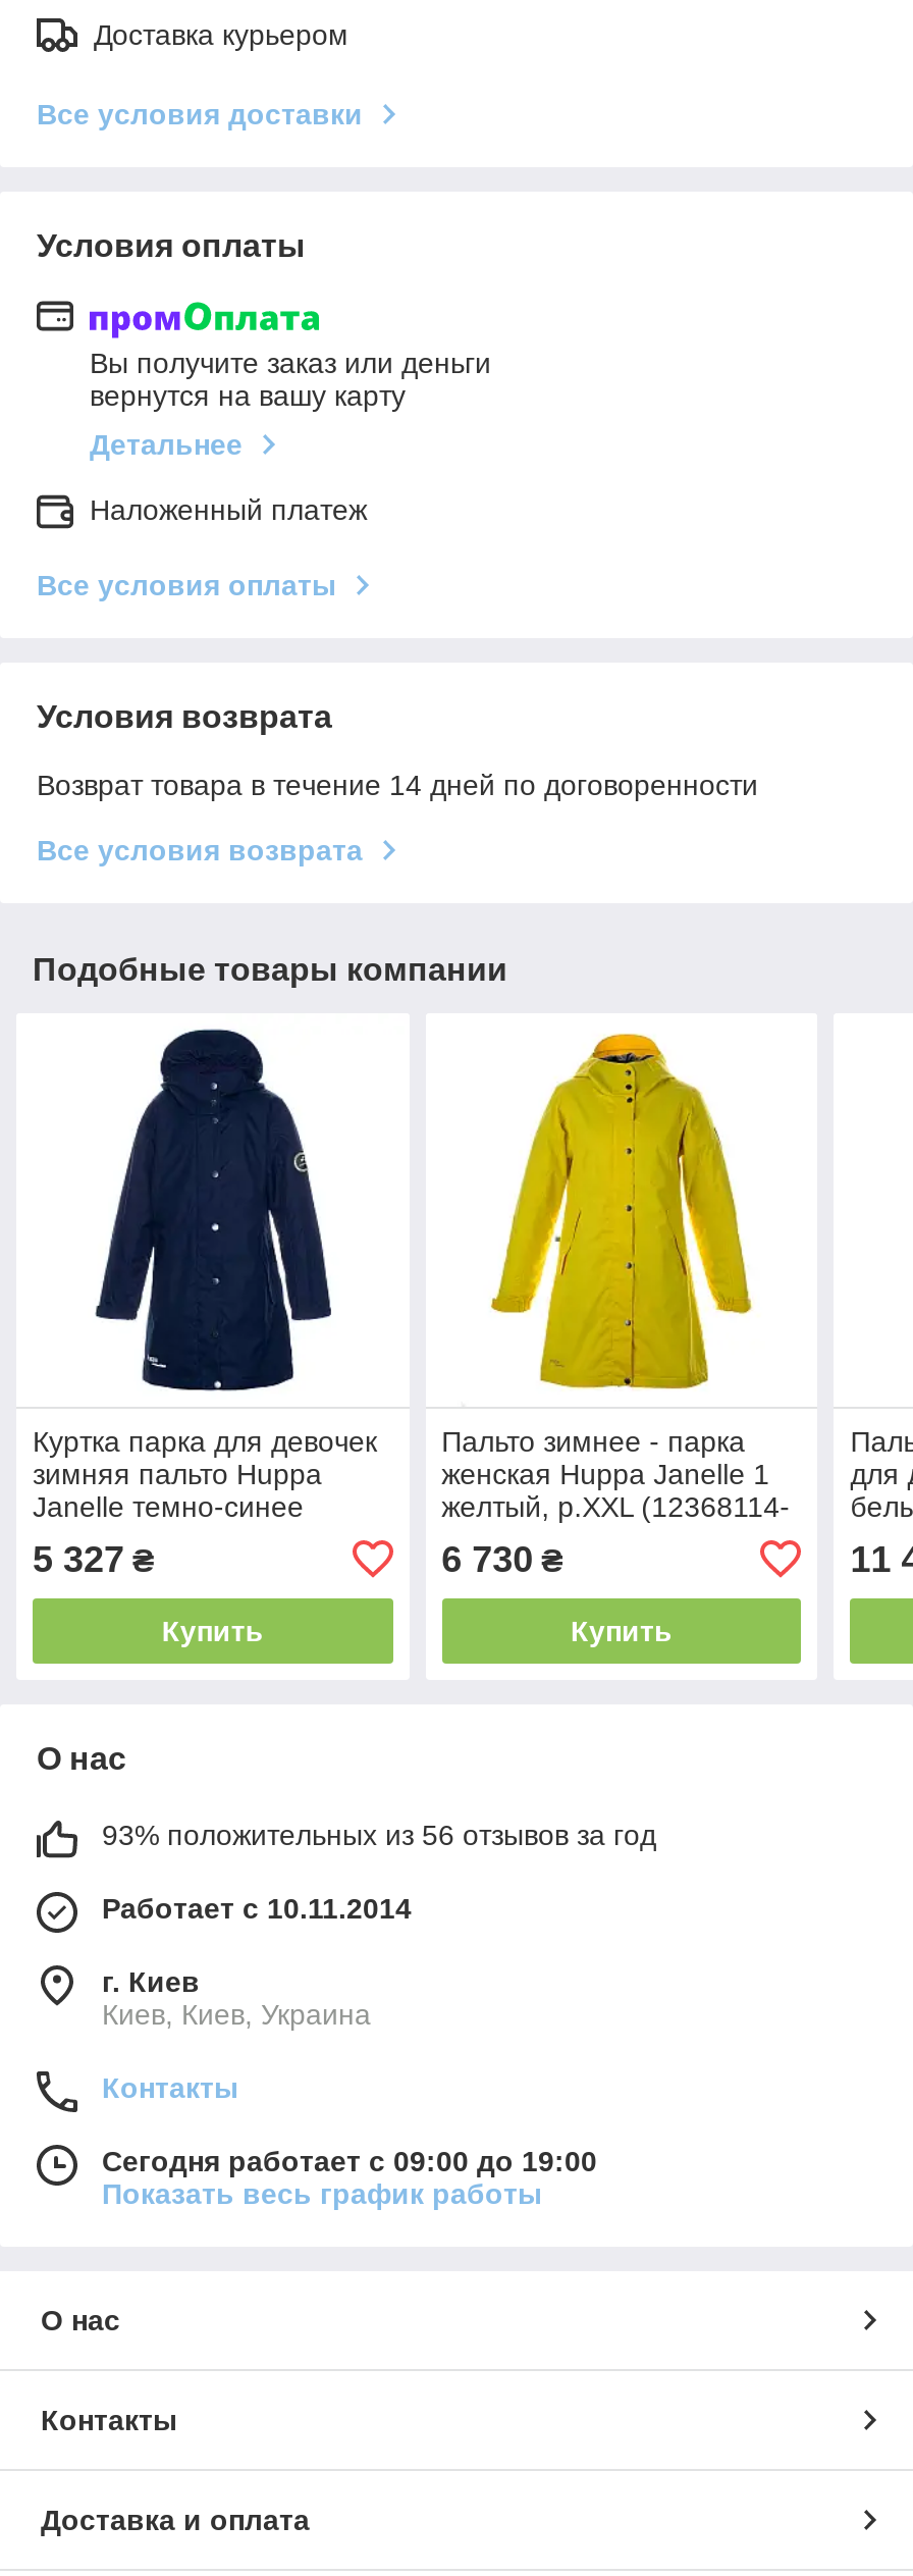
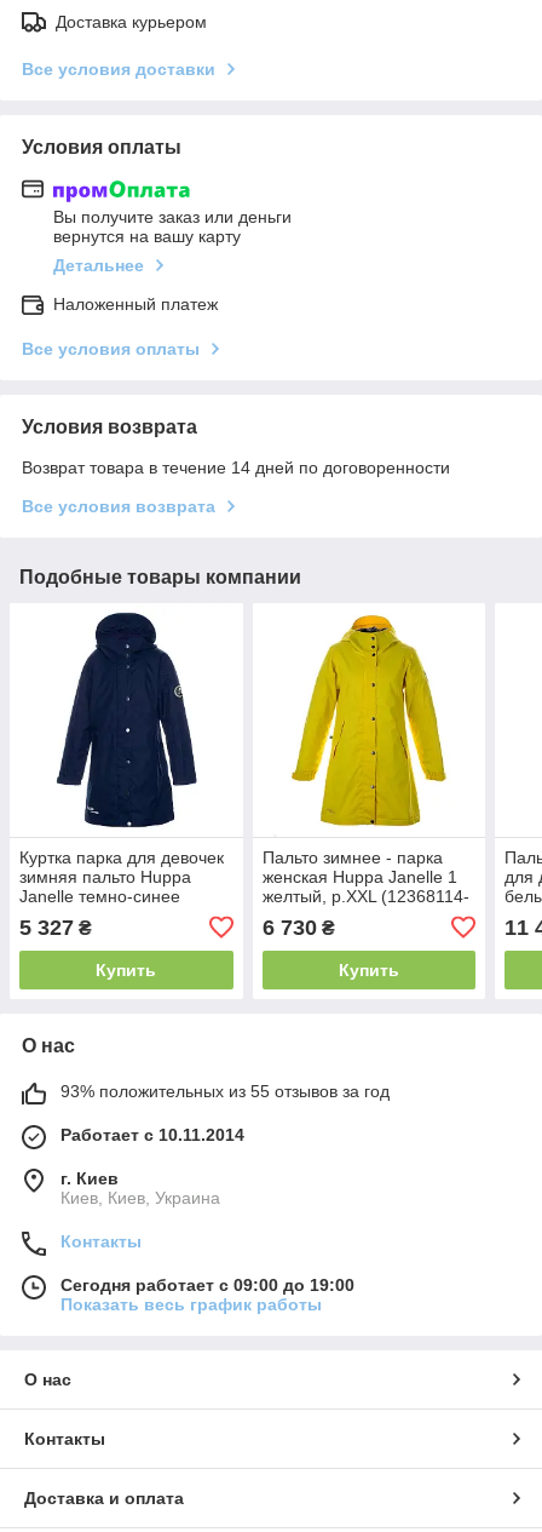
[102,1818,656,1851] 93% положительных из 56 отзывов за год -> [60,1081,390,1101] 93% положительных из 55 отзывов за год

